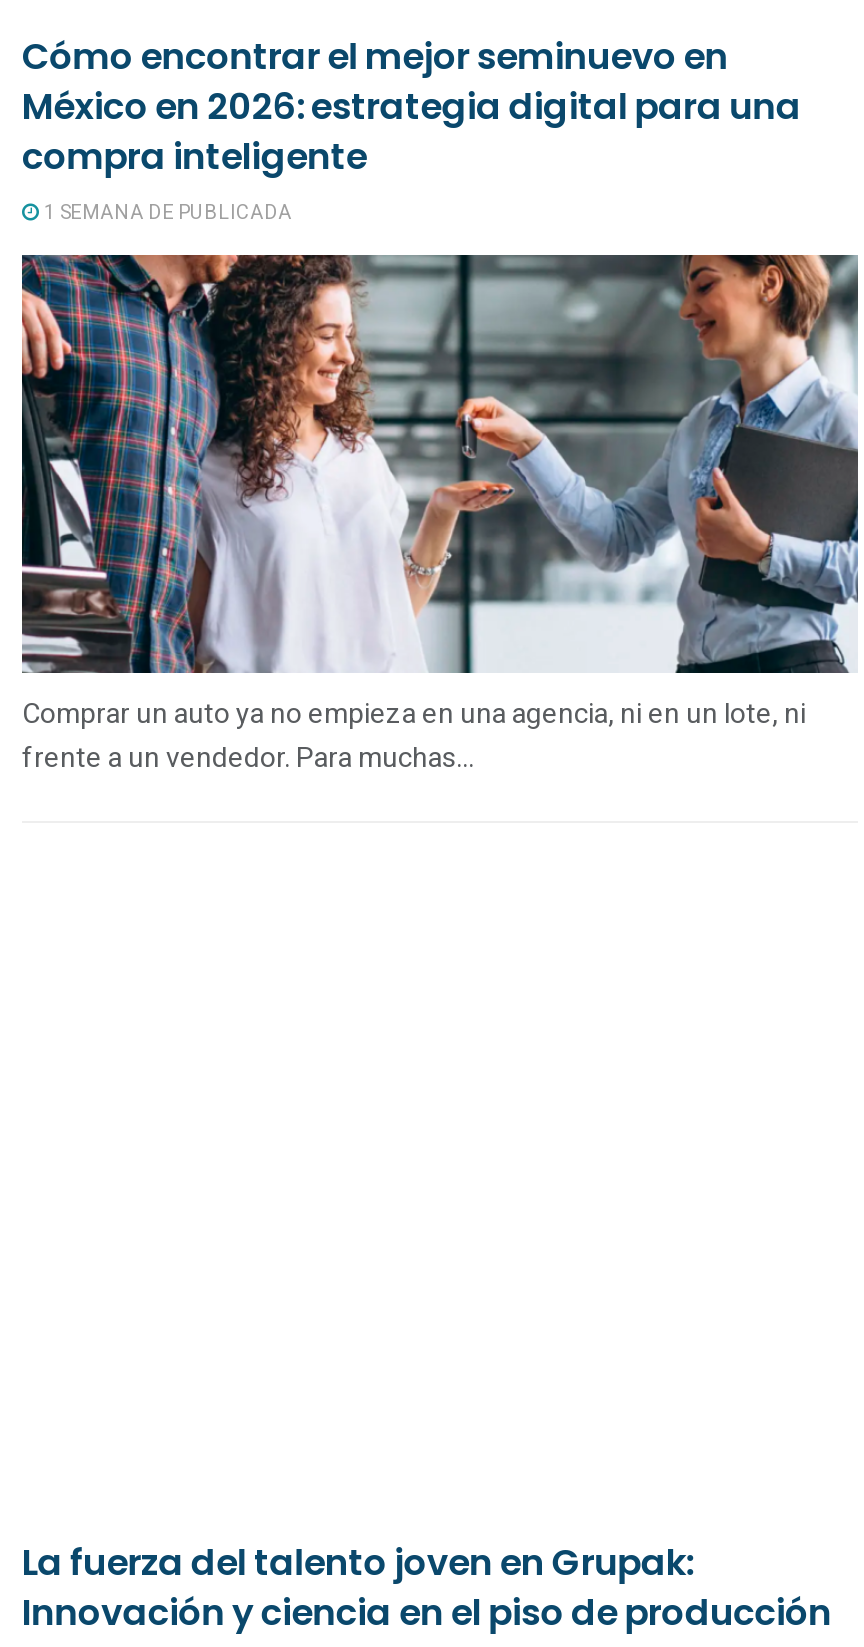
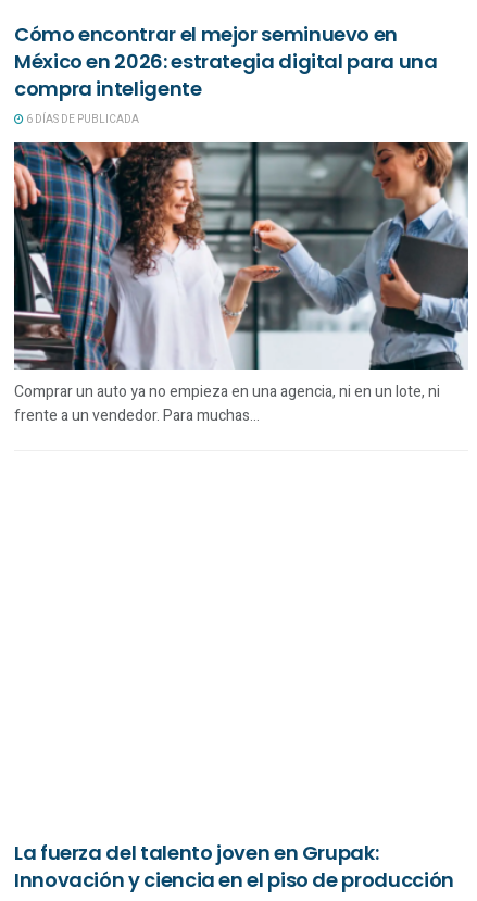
[40,198,292,226] 1 SEMANA DE PUBLICADA -> [24,112,139,127] 6 DÍAS DE PUBLICADA

